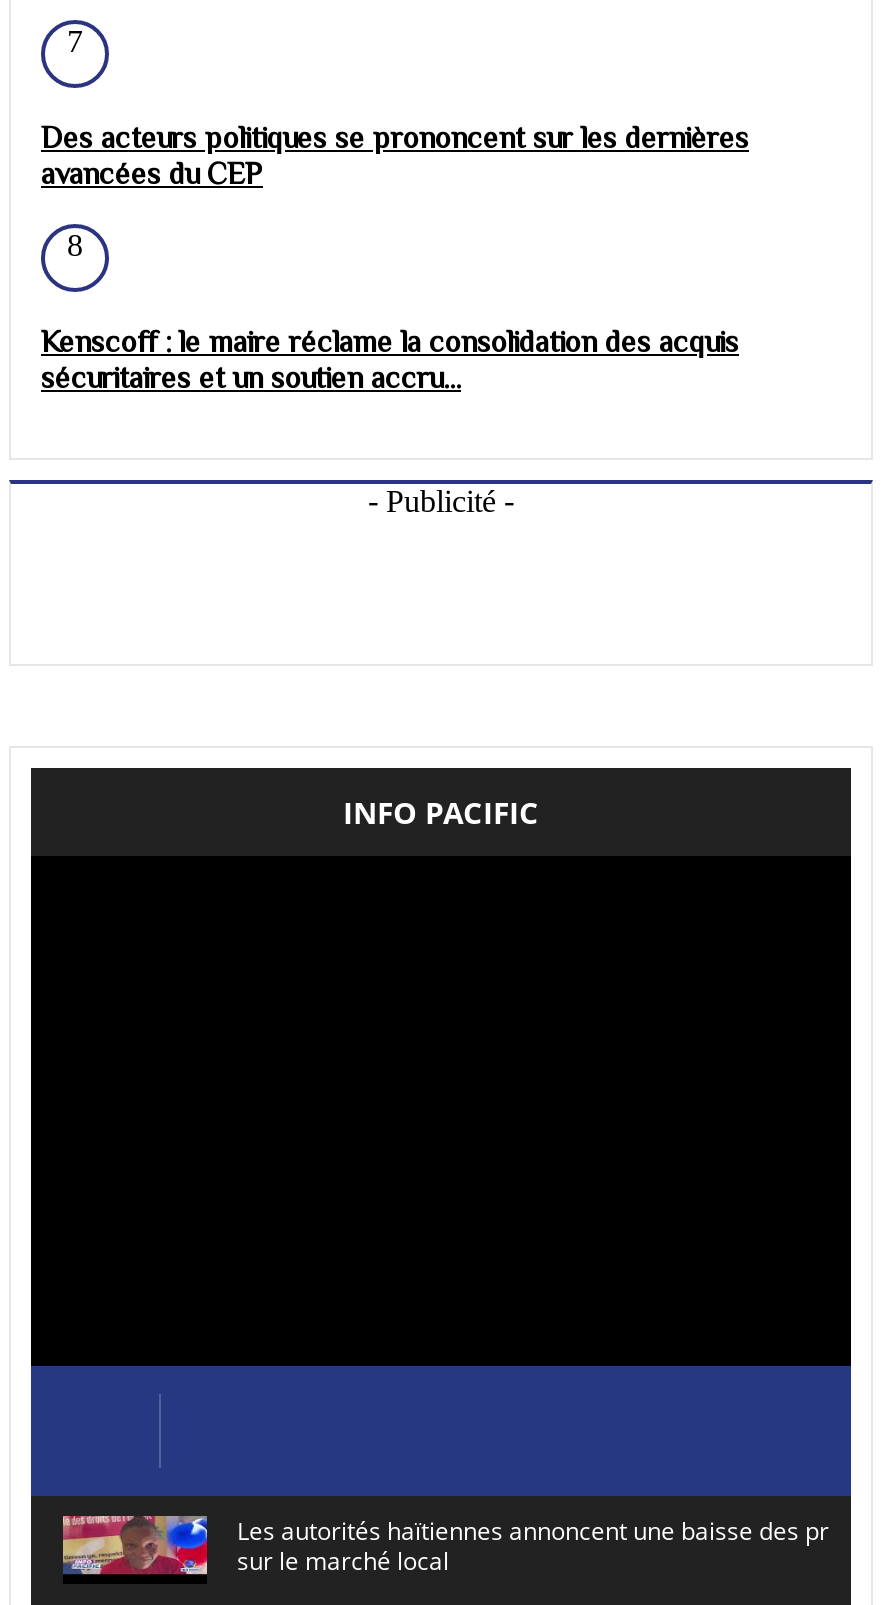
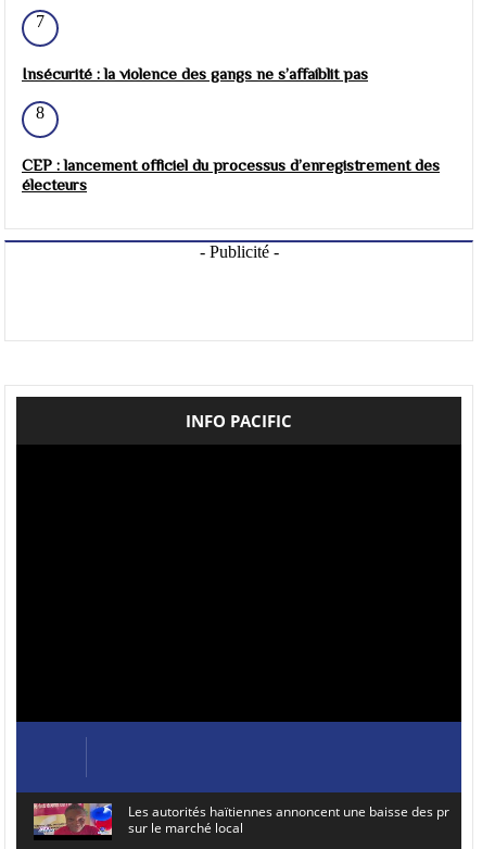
[41,120,749,190] Des acteurs politiques se prononcent sur les dernières | avancées du CEP -> [22,64,368,83] Insécurité : la violence des gangs ne s’affaiblit pas
[41,324,739,394] Kenscoff : le maire réclame la consolidation des acquis | sécuritaires et un soutien accru... -> [22,156,440,194] CEP : lancement officiel du processus d’enregistrement des | électeurs

